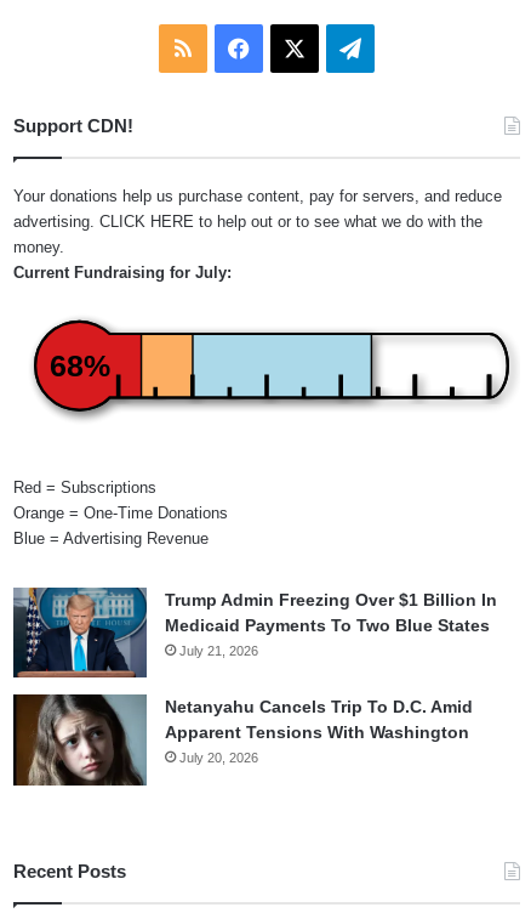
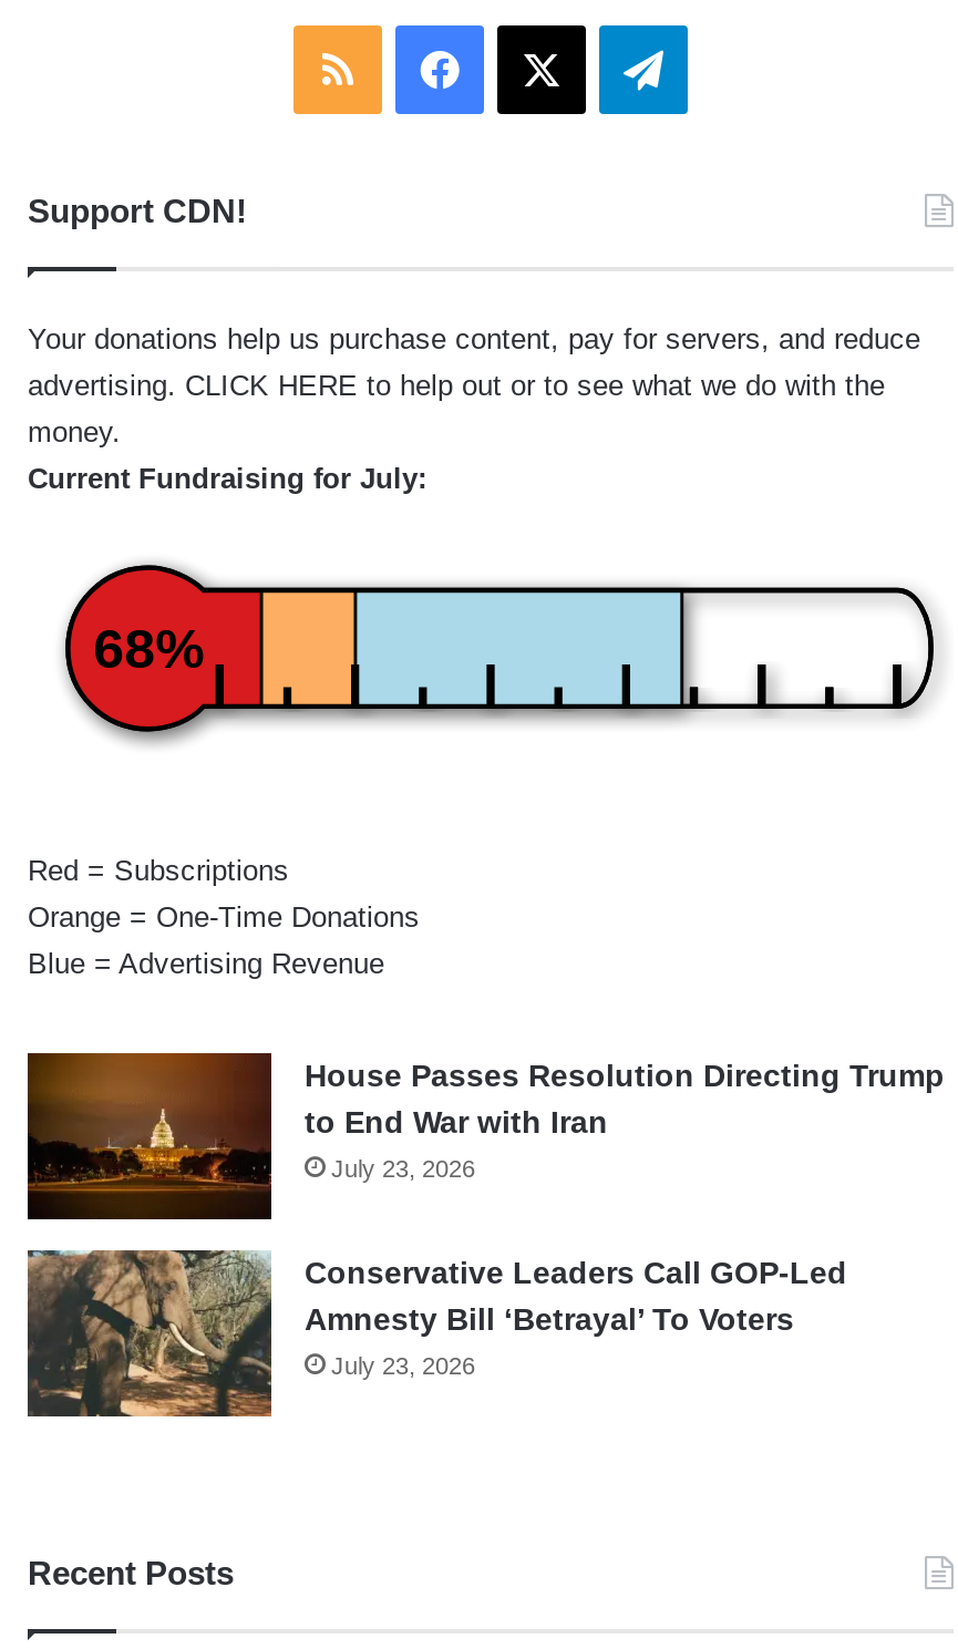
[12,586,497,677] [image] | Trump Admin Freezing Over $1 Billion In | Medicaid Payments To Two Blue States | July 21, 2026 -> [25,1051,945,1219] [image] | House Passes Resolution Directing Trump | to End War with Iran | July 23, 2026
[12,693,473,787] [image] | Netanyahu Cancels Trip To D.C. Amid | Apparent Tensions With Washington | July 20, 2026 -> [25,1248,847,1416] [image] | Conservative Leaders Call GOP-Led | Amnesty Bill ‘Betrayal’ To Voters | July 23, 2026

